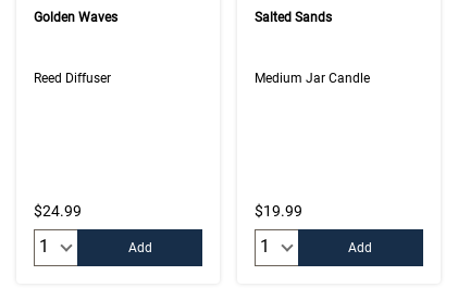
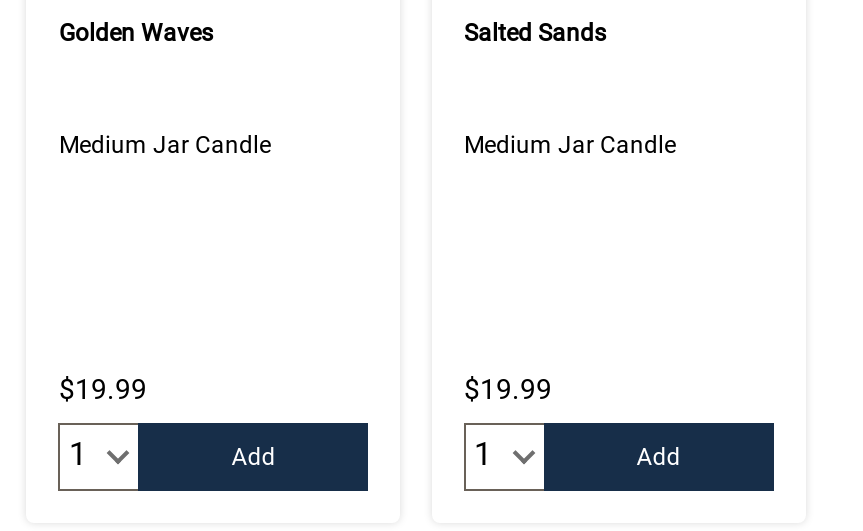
[34,71,111,86] Reed Diffuser -> [59,131,271,159] Medium Jar Candle
[34,202,82,220] $24.99 -> [59,373,147,405] $19.99

